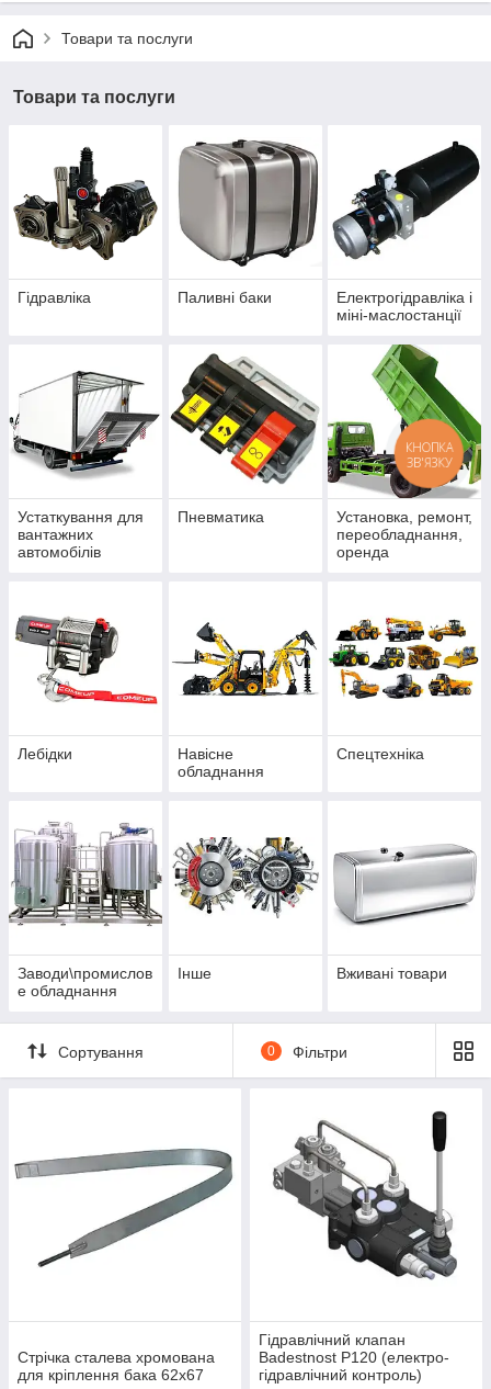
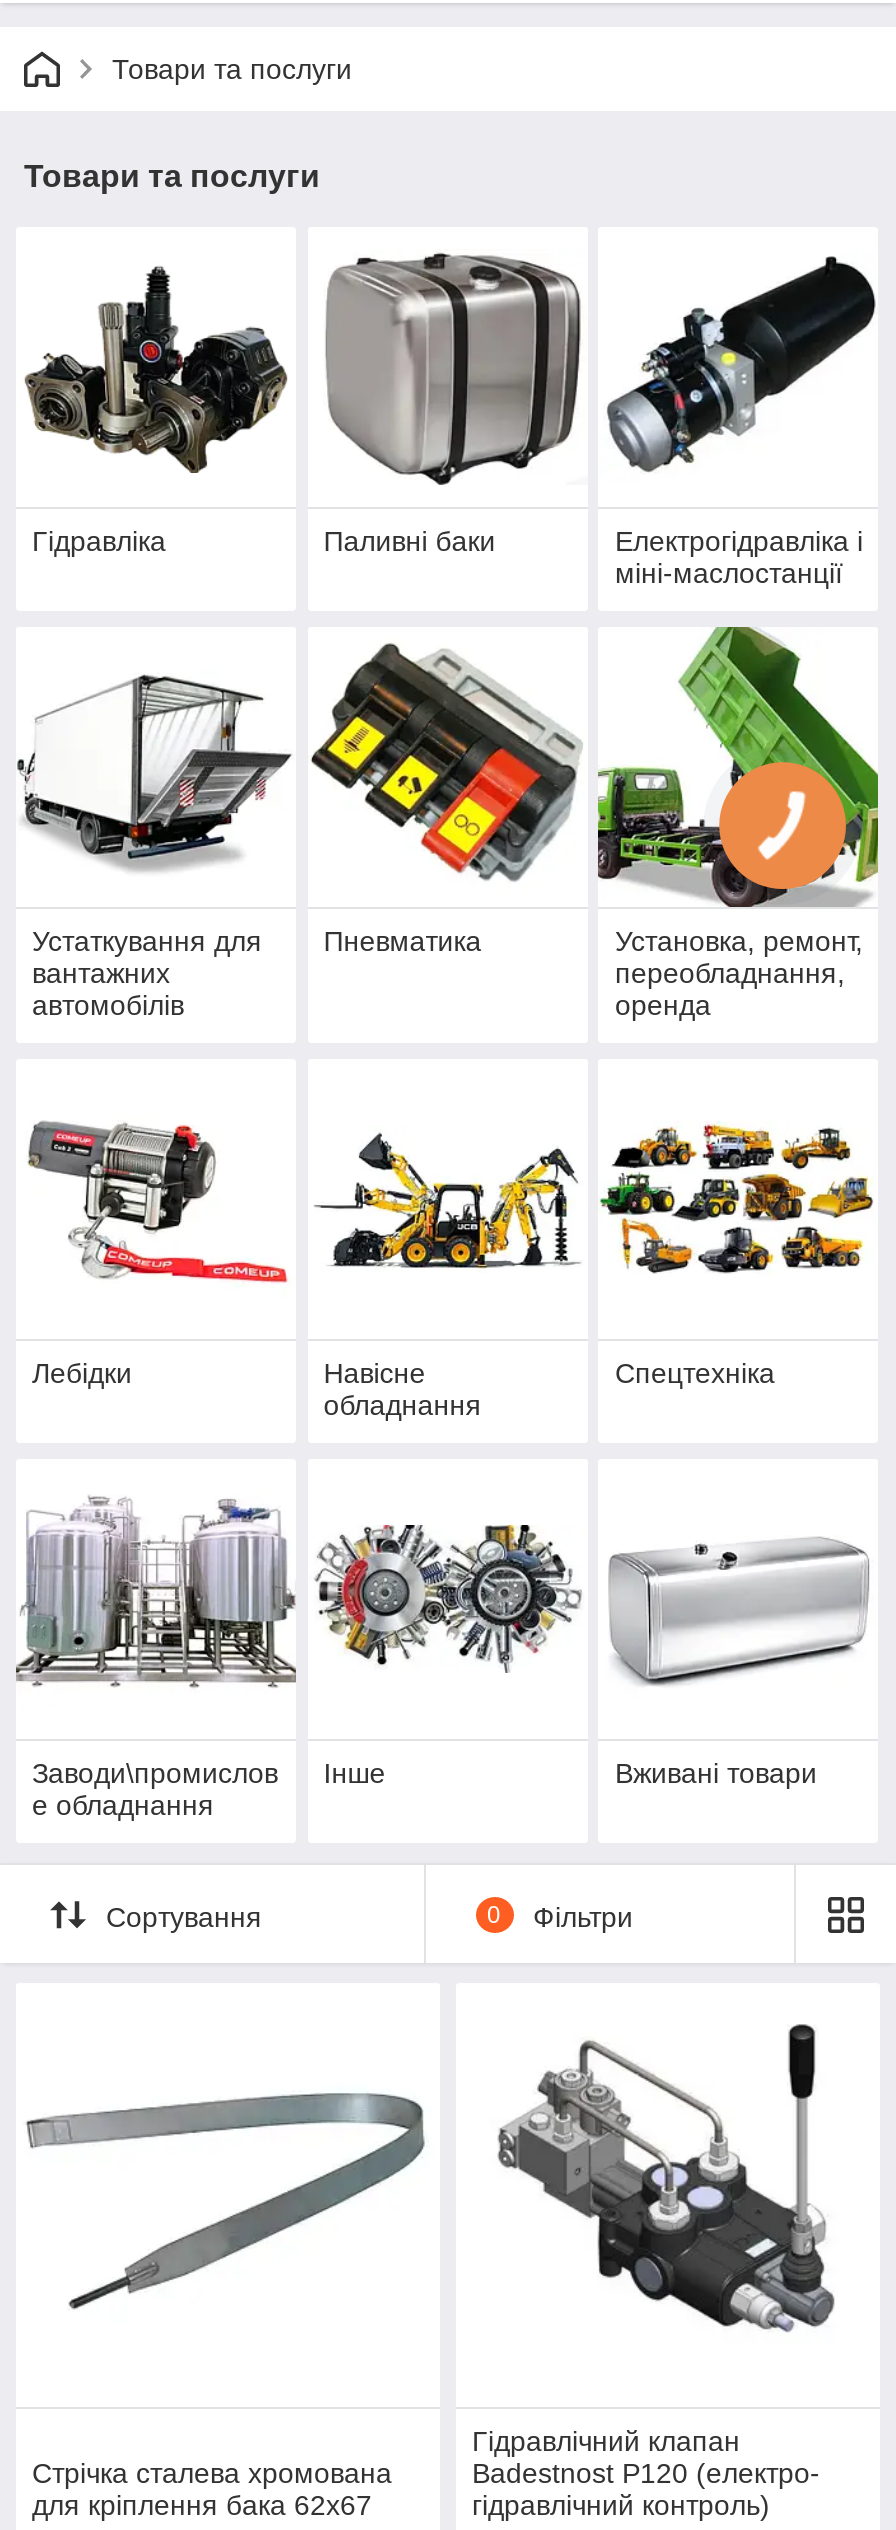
[406,439,453,471] КНОПКА | ЗВ'ЯЗКУ -> none

